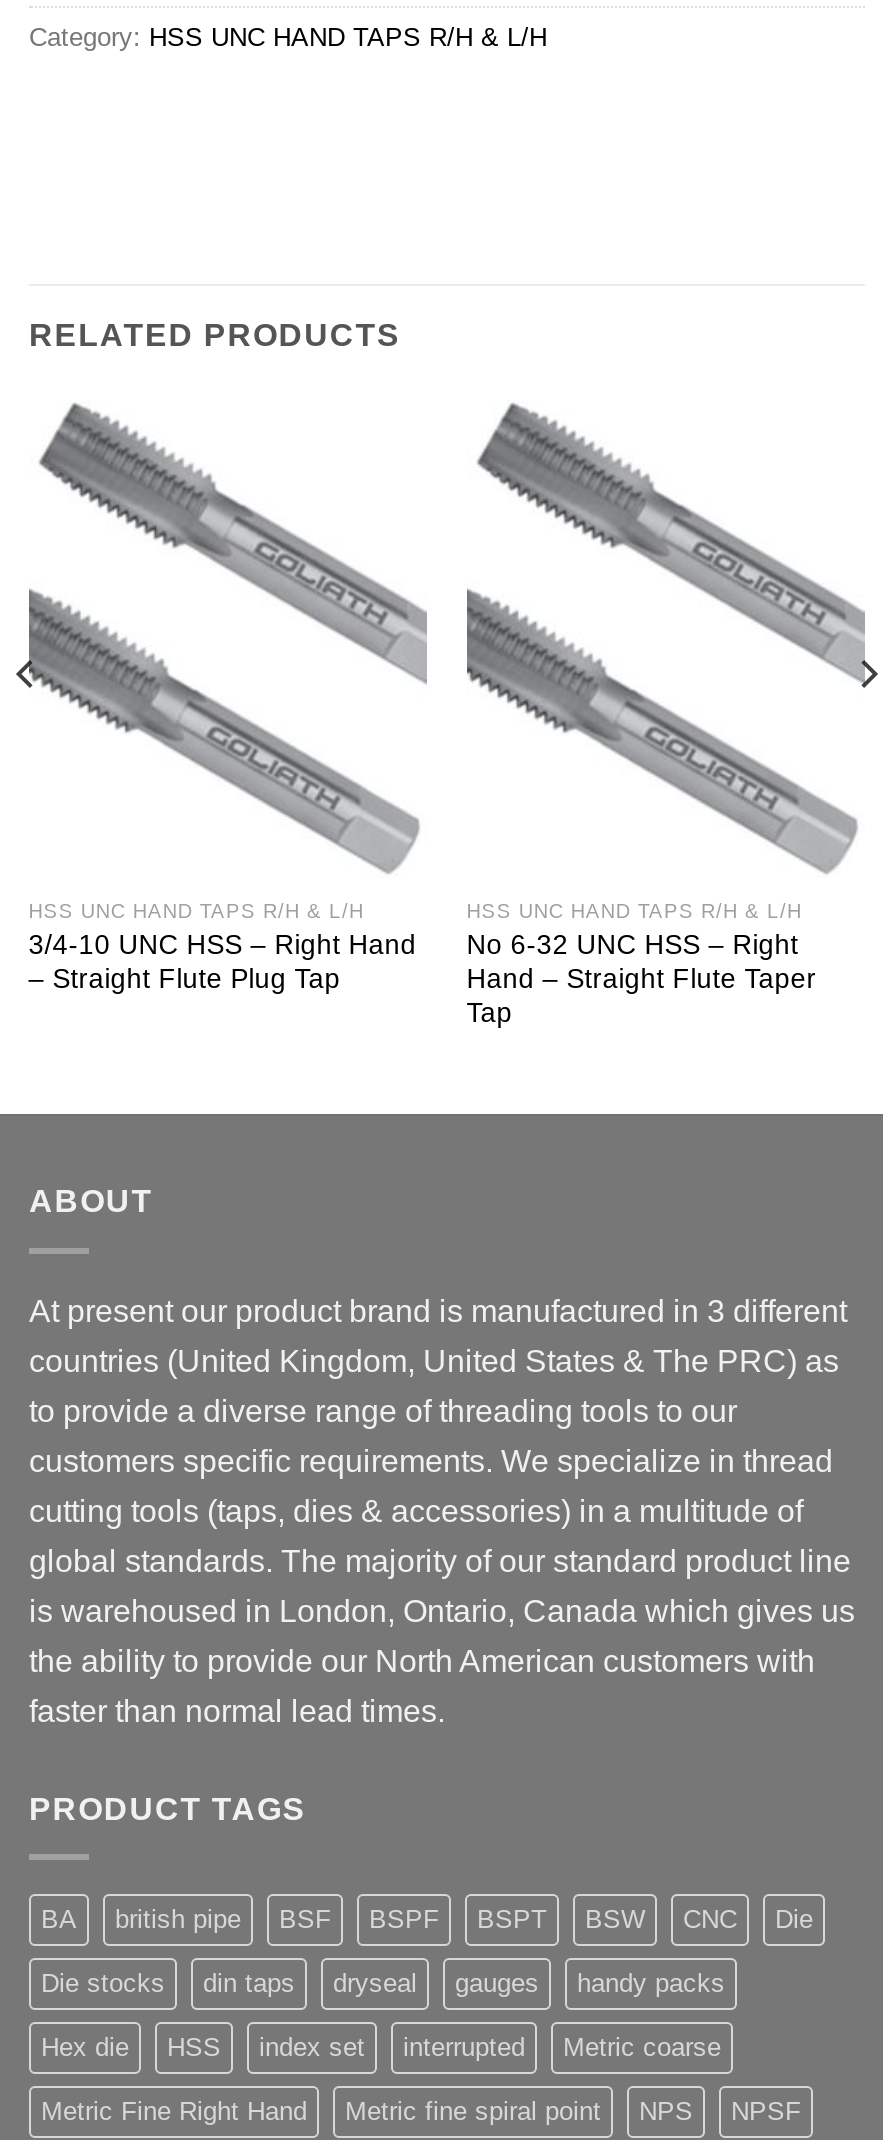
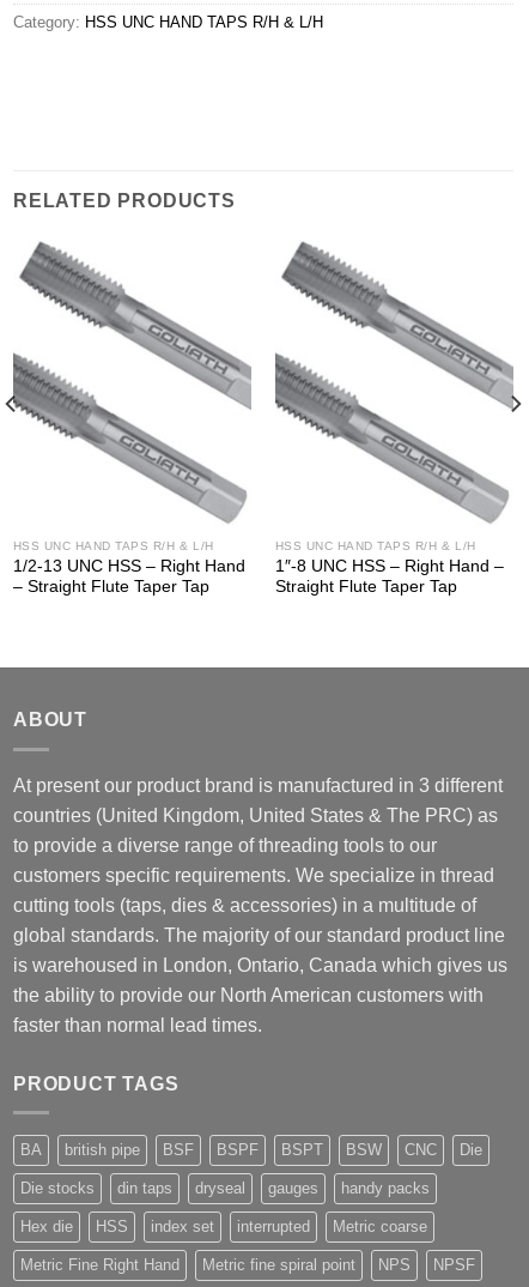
[29,930,417,960] 3/4-10 UNC HSS – Right Hand -> [13,557,245,575] 1/2-13 UNC HSS – Right Hand
[467,930,817,1028] No 6-32 UNC HSS – Right | Hand – Straight Flute Taper | Tap -> [275,557,504,596] 1″-8 UNC HSS – Right Hand – | Straight Flute Taper Tap
[29,964,341,994] – Straight Flute Plug Tap -> [13,578,209,596] – Straight Flute Taper Tap

